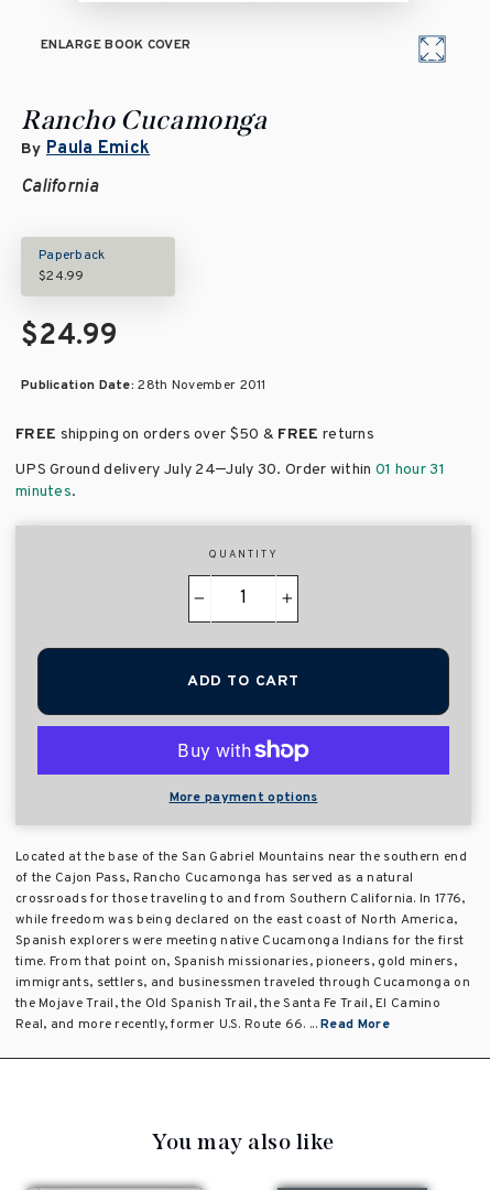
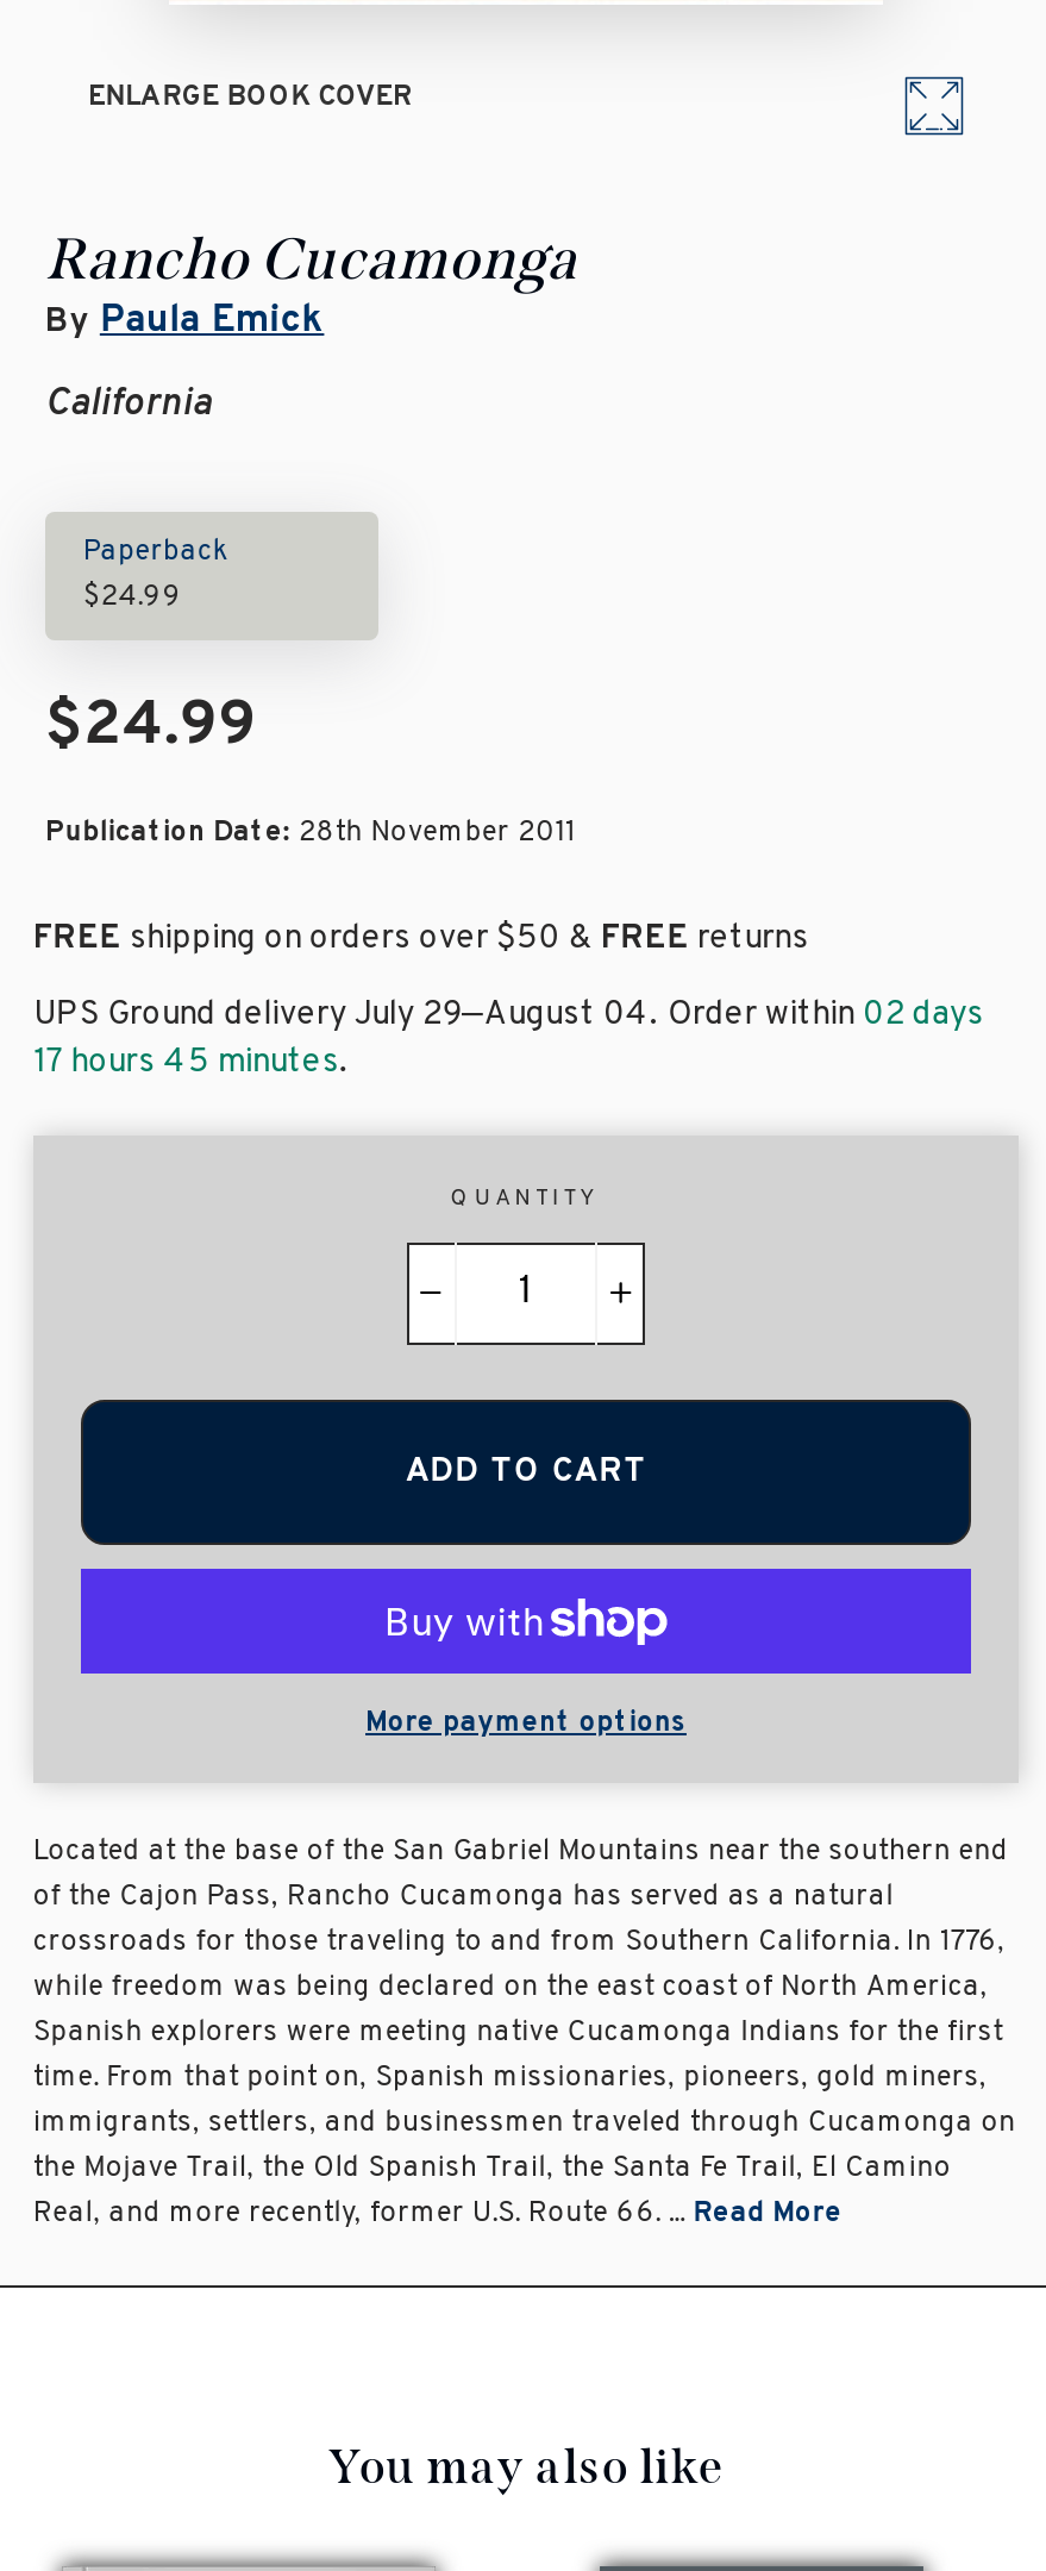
[15,458,445,501] UPS Ground delivery July 24–July 30. Order within 01 hour 31 | minutes. -> [33,990,984,1083] UPS Ground delivery July 29–August 04. Order within 02 days | 17 hours 45 minutes.

